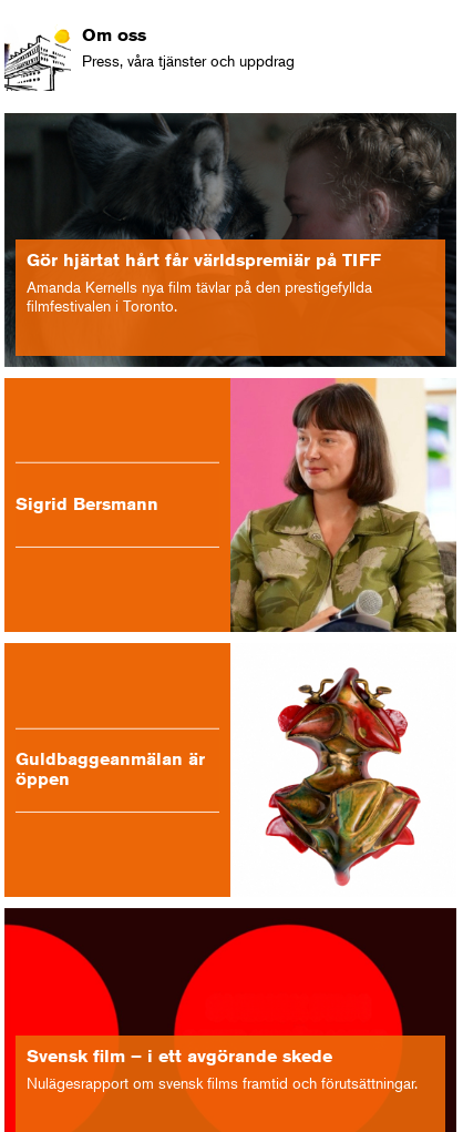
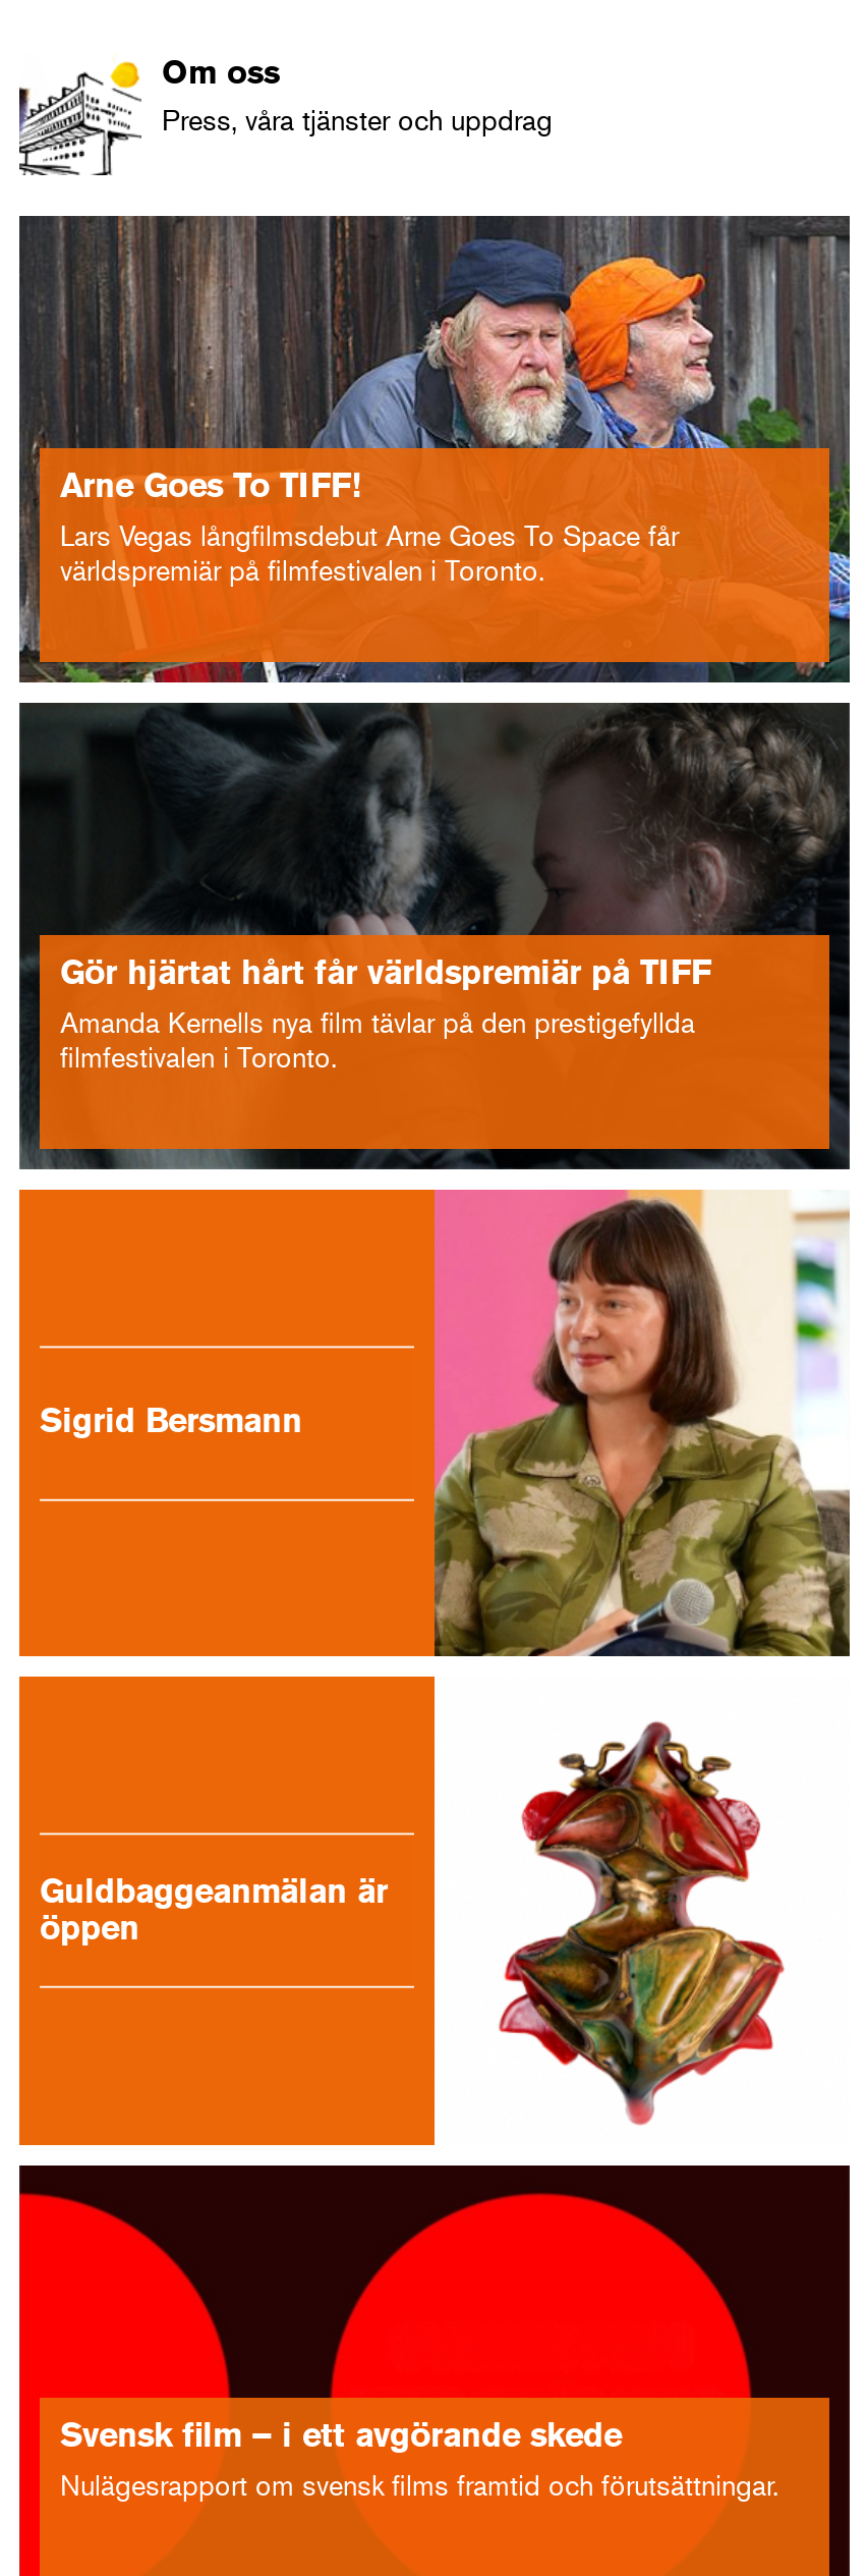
none -> [19,216,852,684] [image] | Arne Goes To TIFF! | Lars Vegas långfilmsdebut Arne Goes To Space får | världspremiär på filmfestivalen i Toronto.

